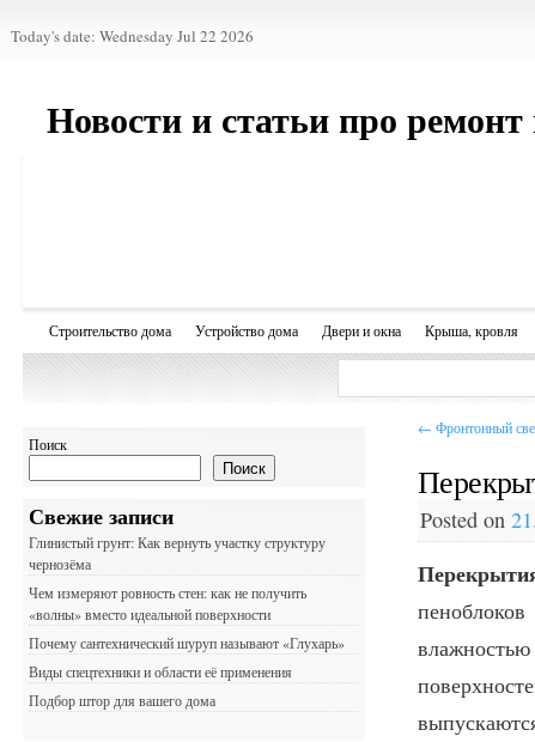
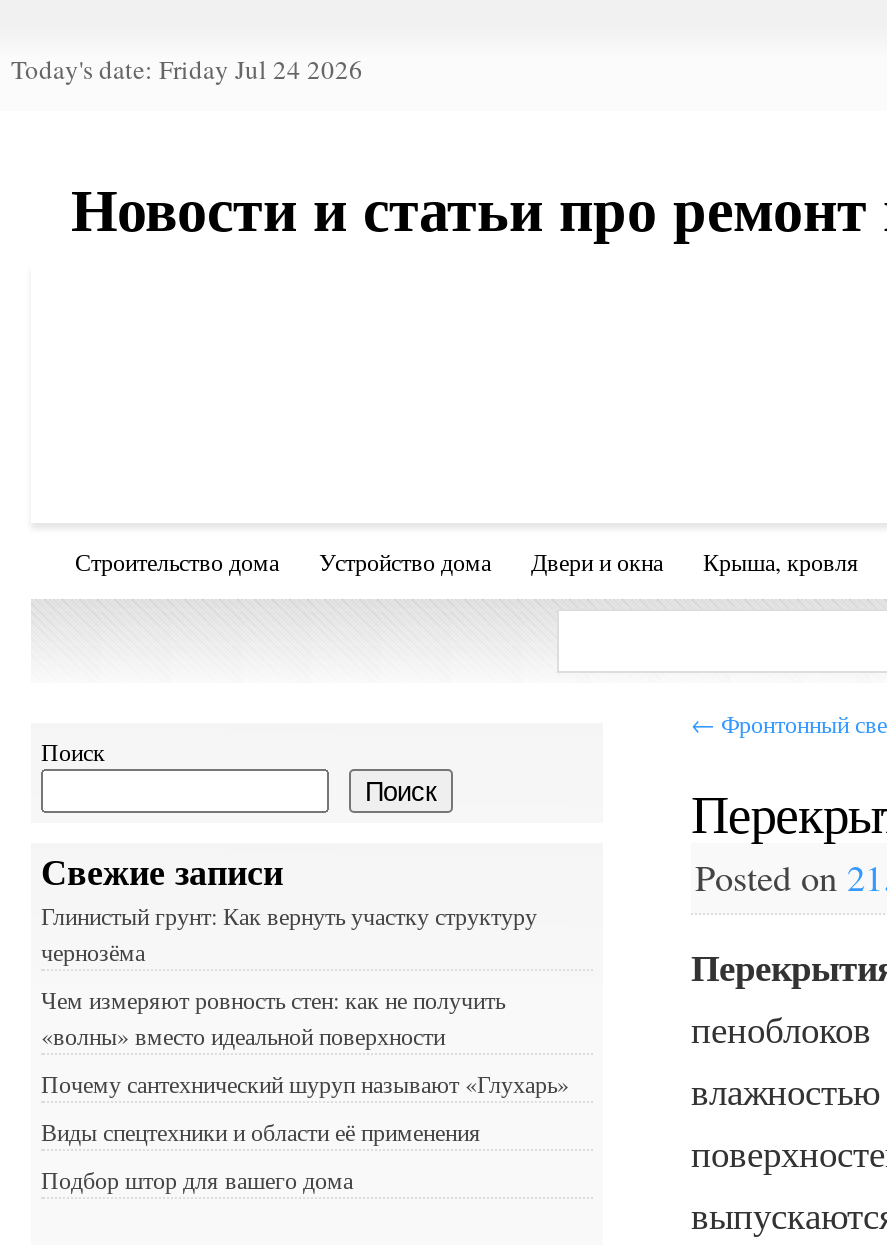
[11,25,254,47] Today's date: Wednesday Jul 22 2026 -> [11,51,363,87] Today's date: Friday Jul 24 2026

